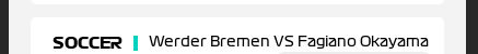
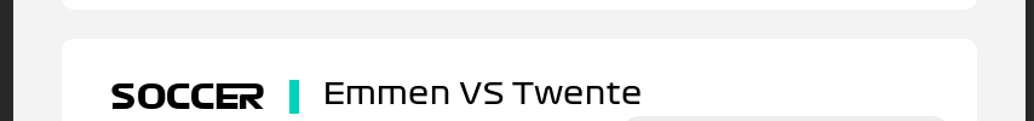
[149,36,429,49] Werder Bremen VS Fagiano Okayama -> [323,80,643,109] Emmen VS Twente

